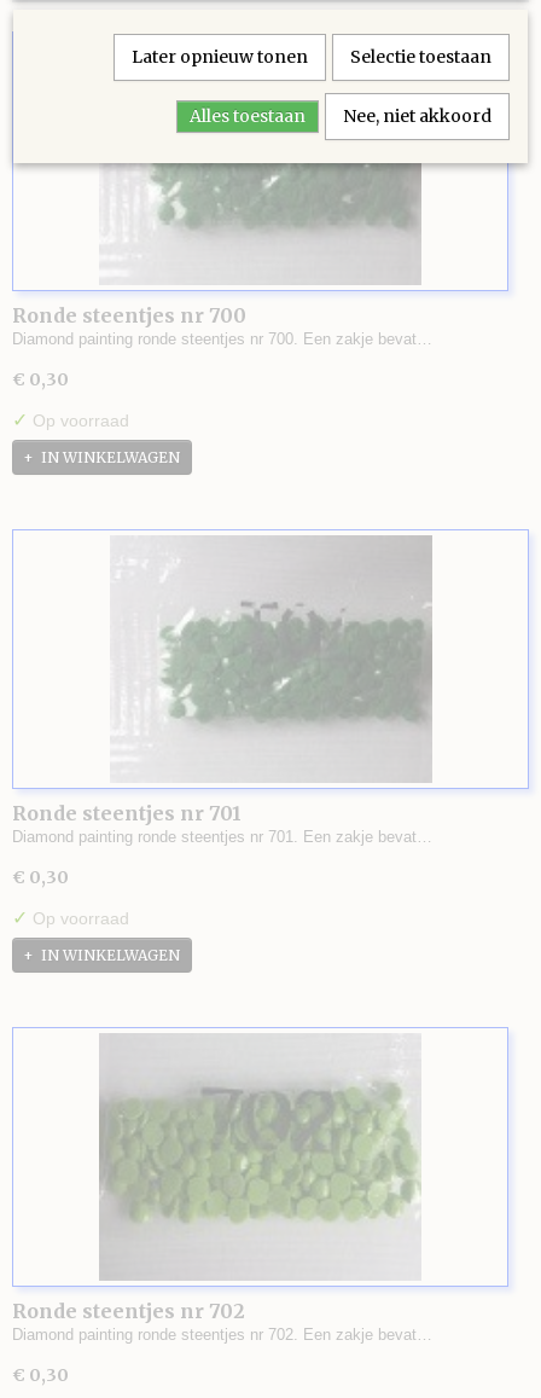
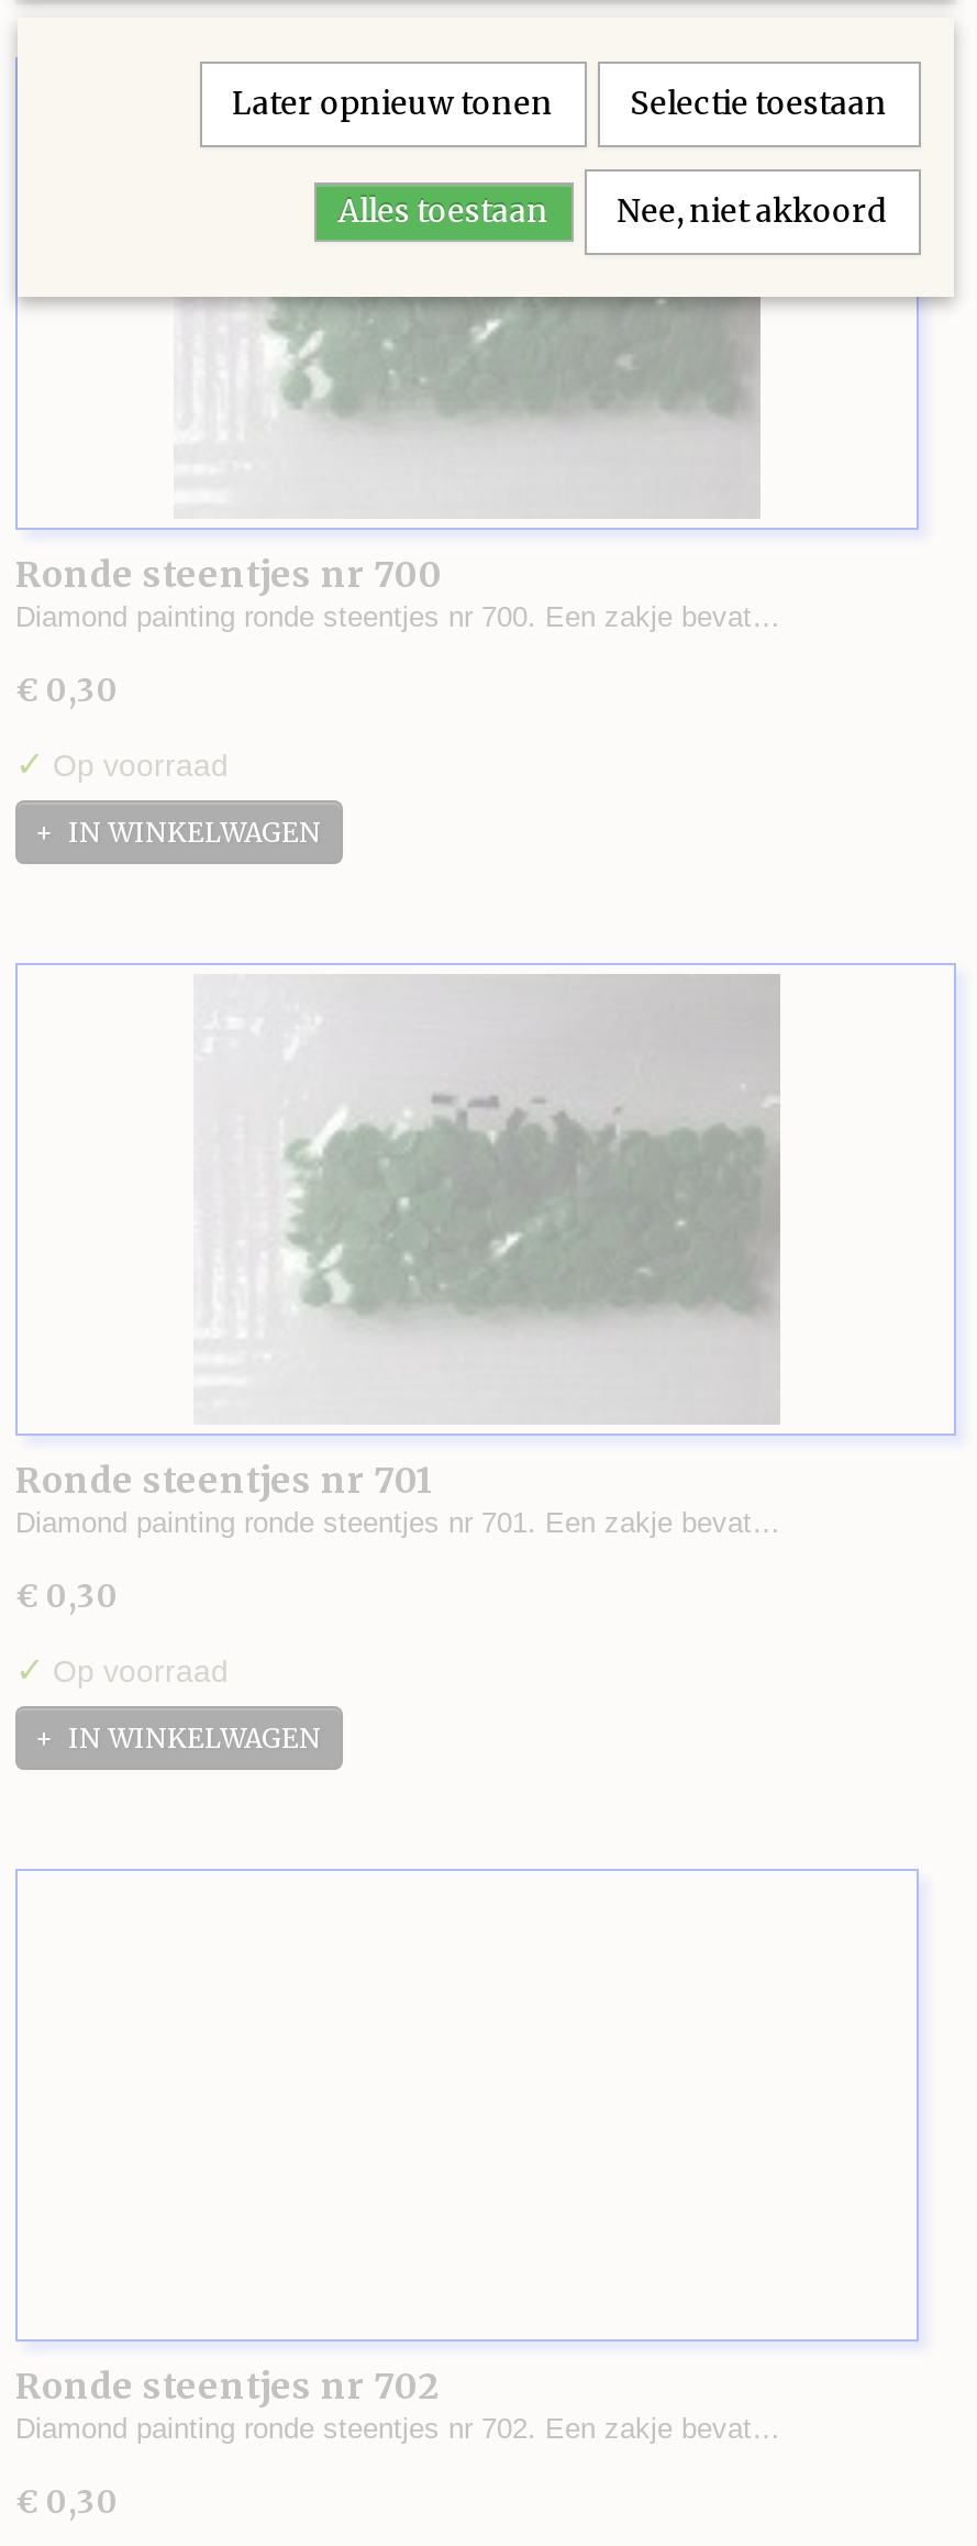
[98,1033,423,1282] [image] -> none

